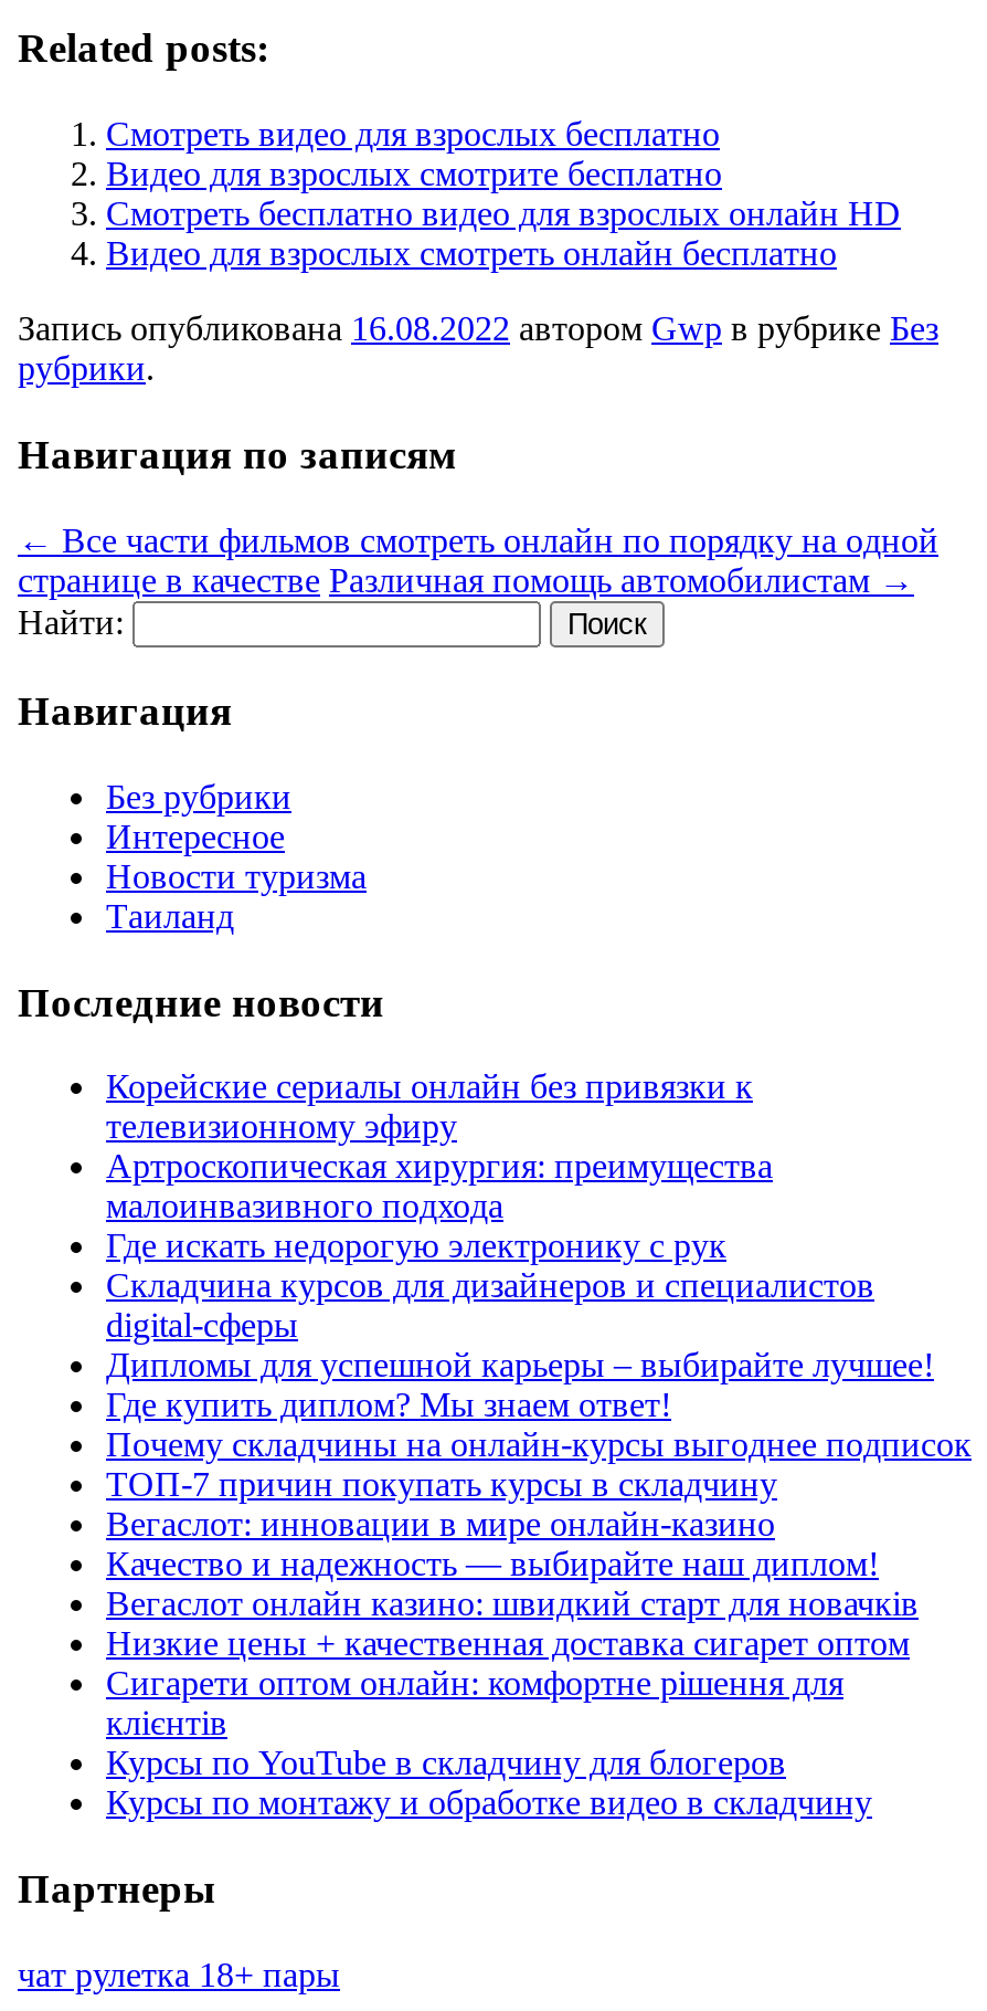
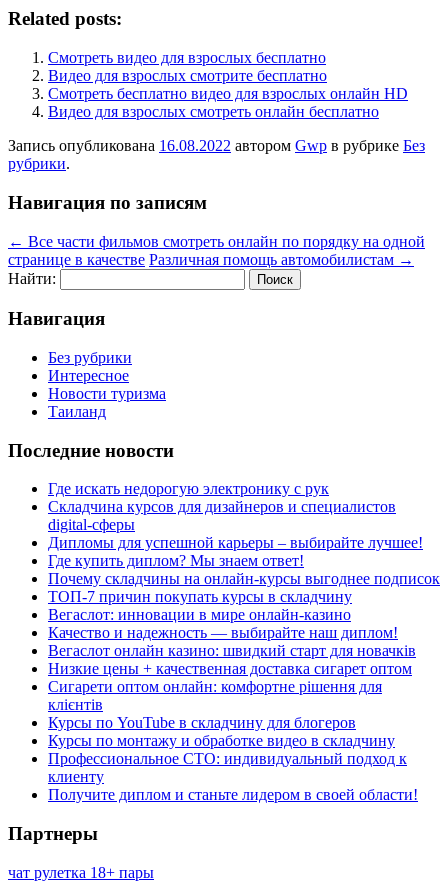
[106,1068,773,1225] Корейские сериалы онлайн без привязки к | телевизионному эфиру | Артроскопическая хирургия: преимущества | малоинвазивного подхода -> none
moved [106,1227,972,1822] -> [48,480,440,749]: Где искать недорогую электронику с рук | Складчина курсов для дизайнеров и специалистов | Дипломы для успешной карьеры – выбирайте лучшее! | ... | Курсы по YouTube в складчину для блогеров | Курсы по монтажу и обработке видео в складчину
none -> [48,750,418,803] Профессиональное СТО: индивидуальный подход к | клиенту | Получите диплом и станьте лидером в своей области!

